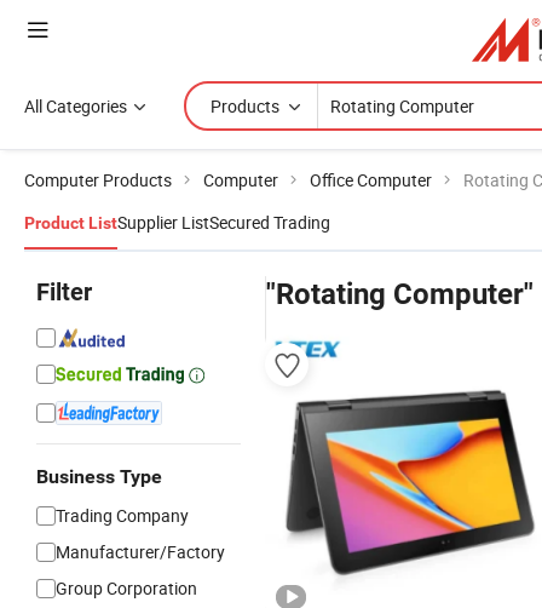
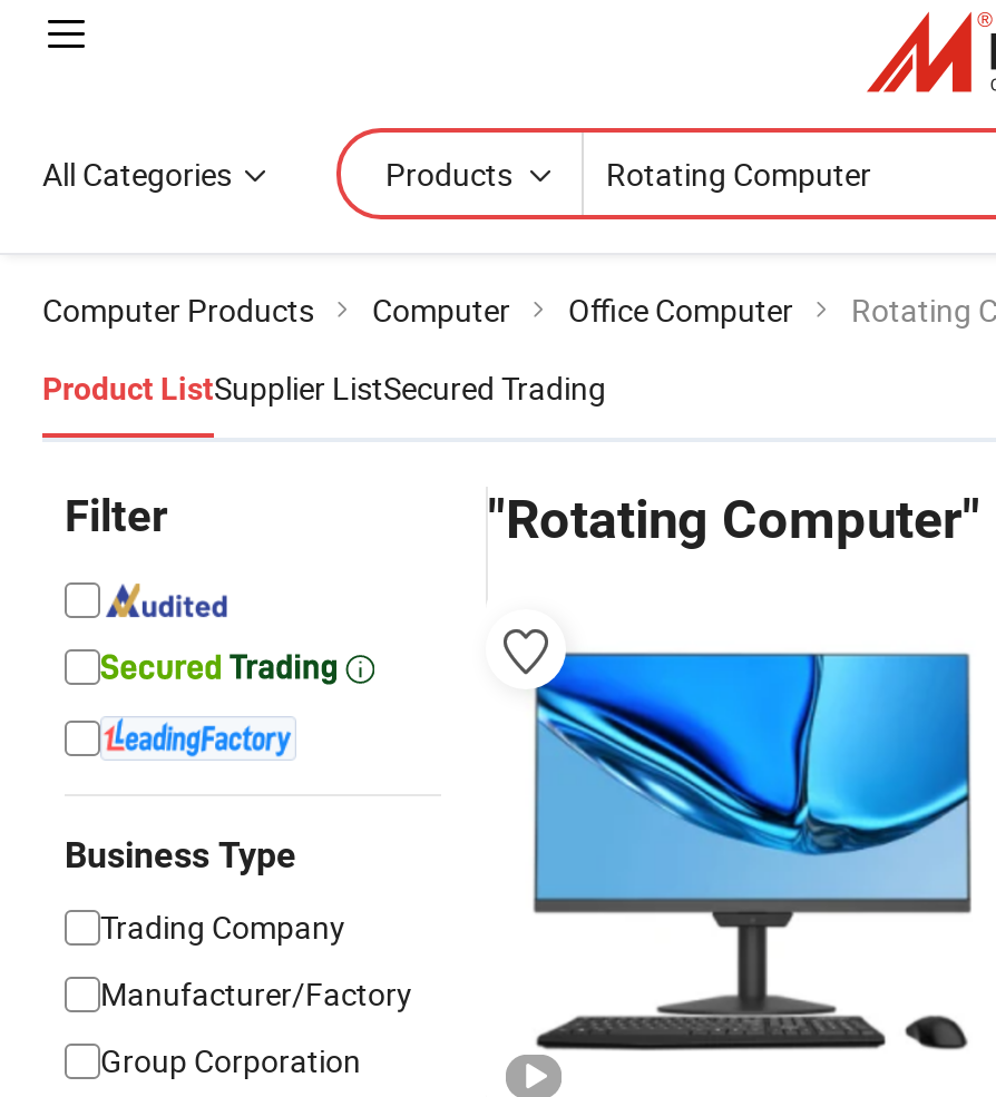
[275,339,536,583] [image] -> [506,607,983,1052] [image]

